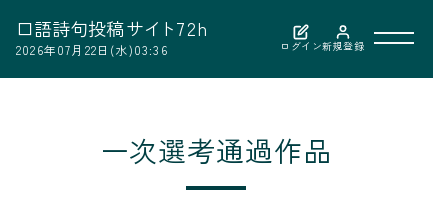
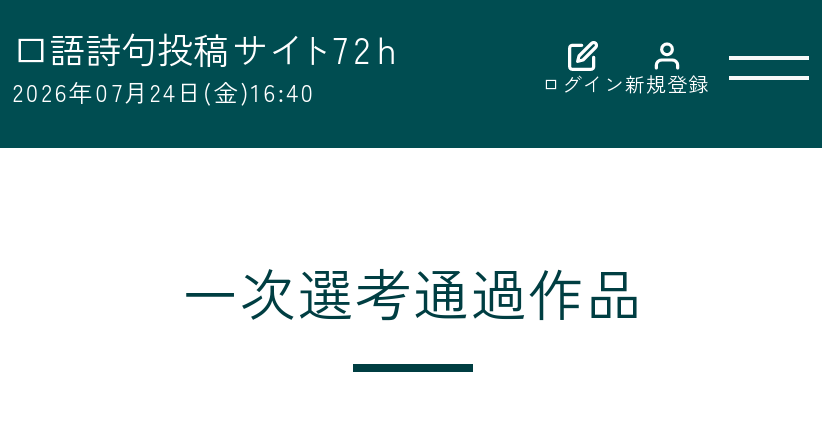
[16,40,168,57] 2026年07月22日(水)03:36 -> [13,73,317,107] 2026年07月24日(金)16:40

